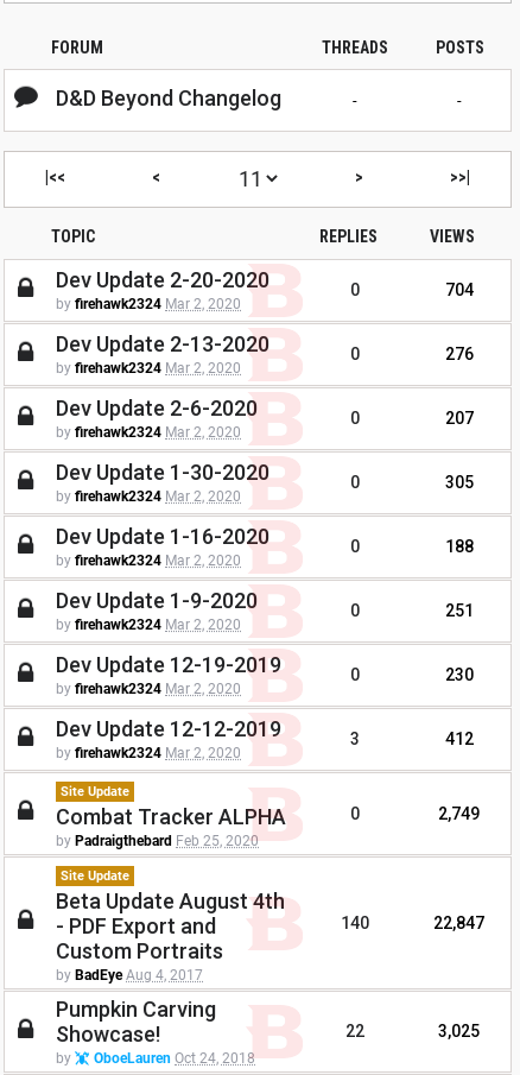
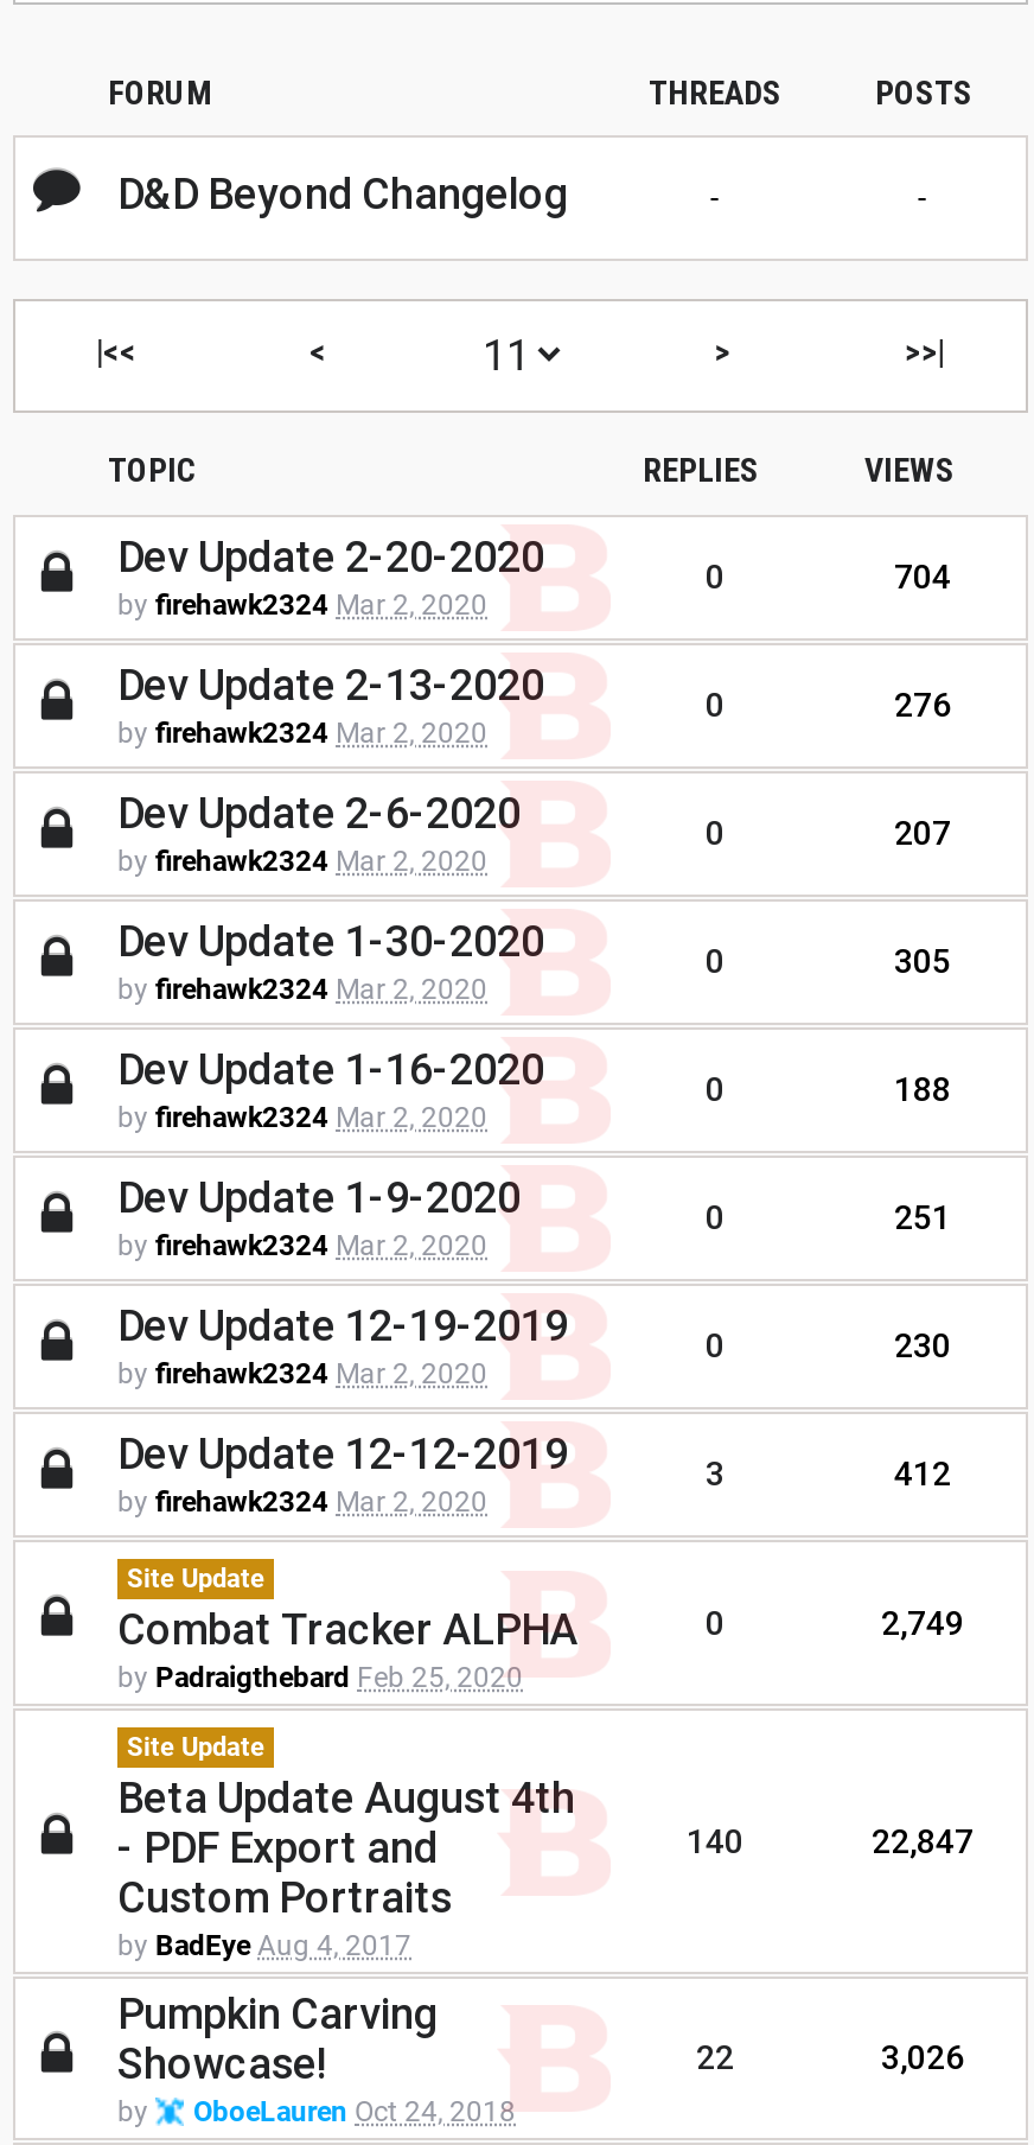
[438,1021,480,1040] 3,025 -> [881,2038,964,2076] 3,026

